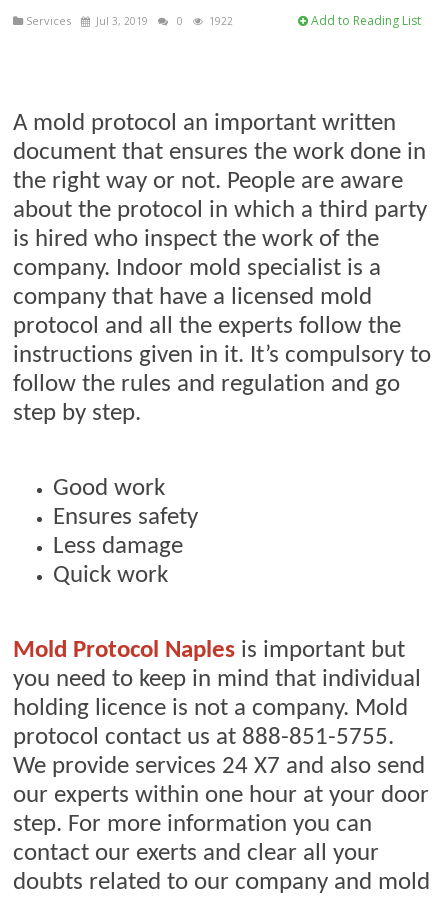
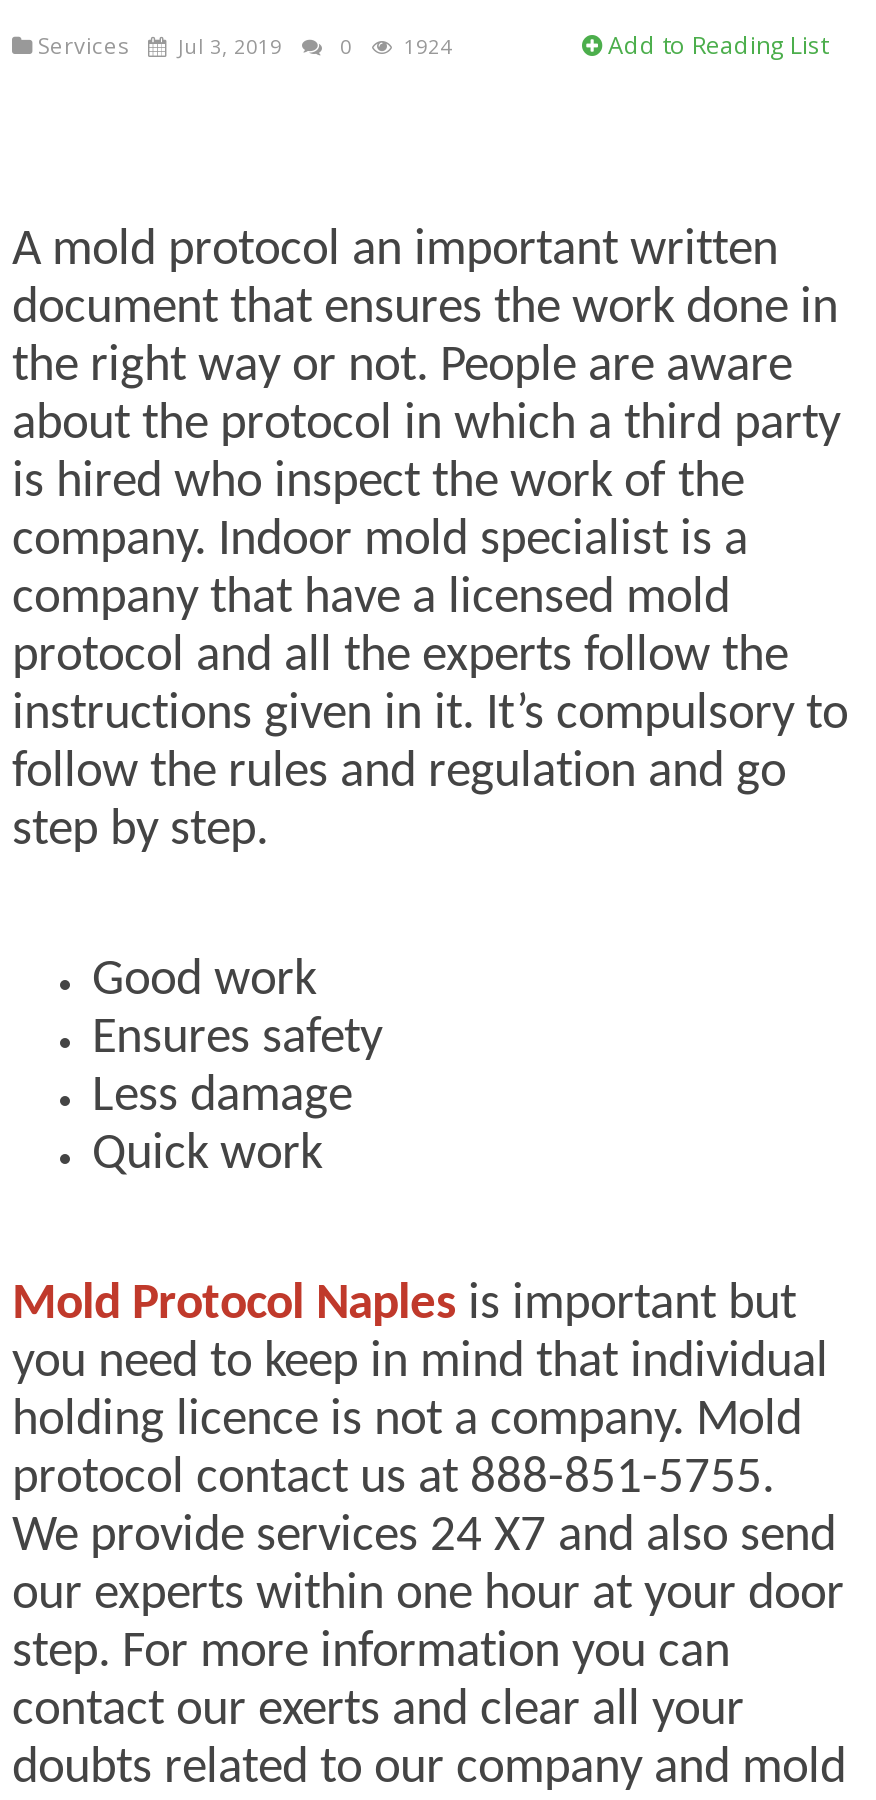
[23,13,233,28] Services Jul 3, 2019 0 1922 -> [32,30,452,60] Services Jul 3, 2019 0 1924

